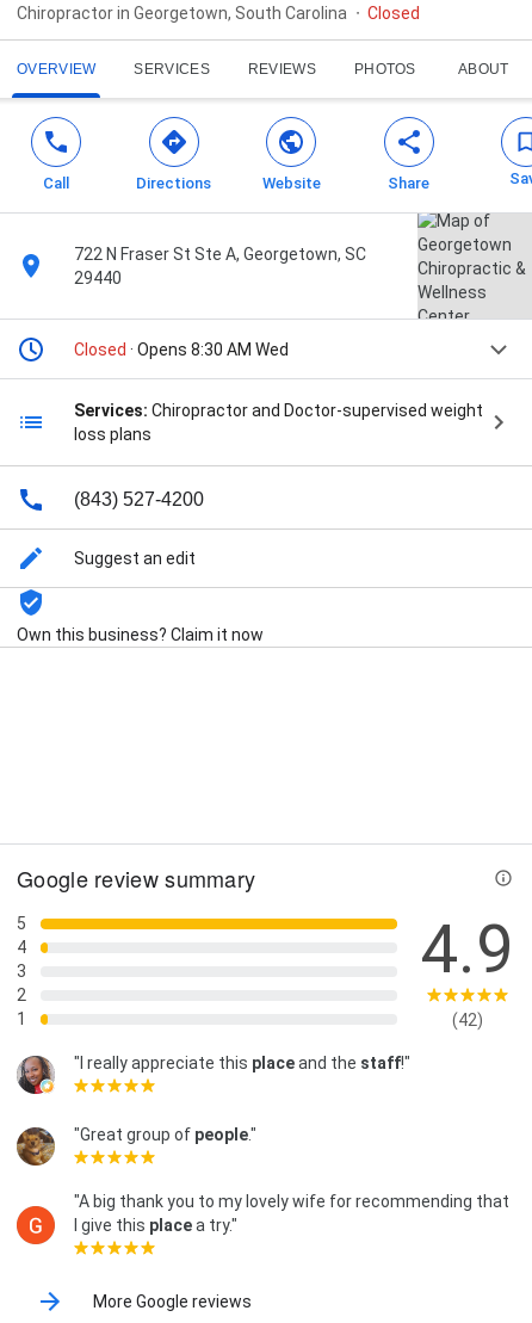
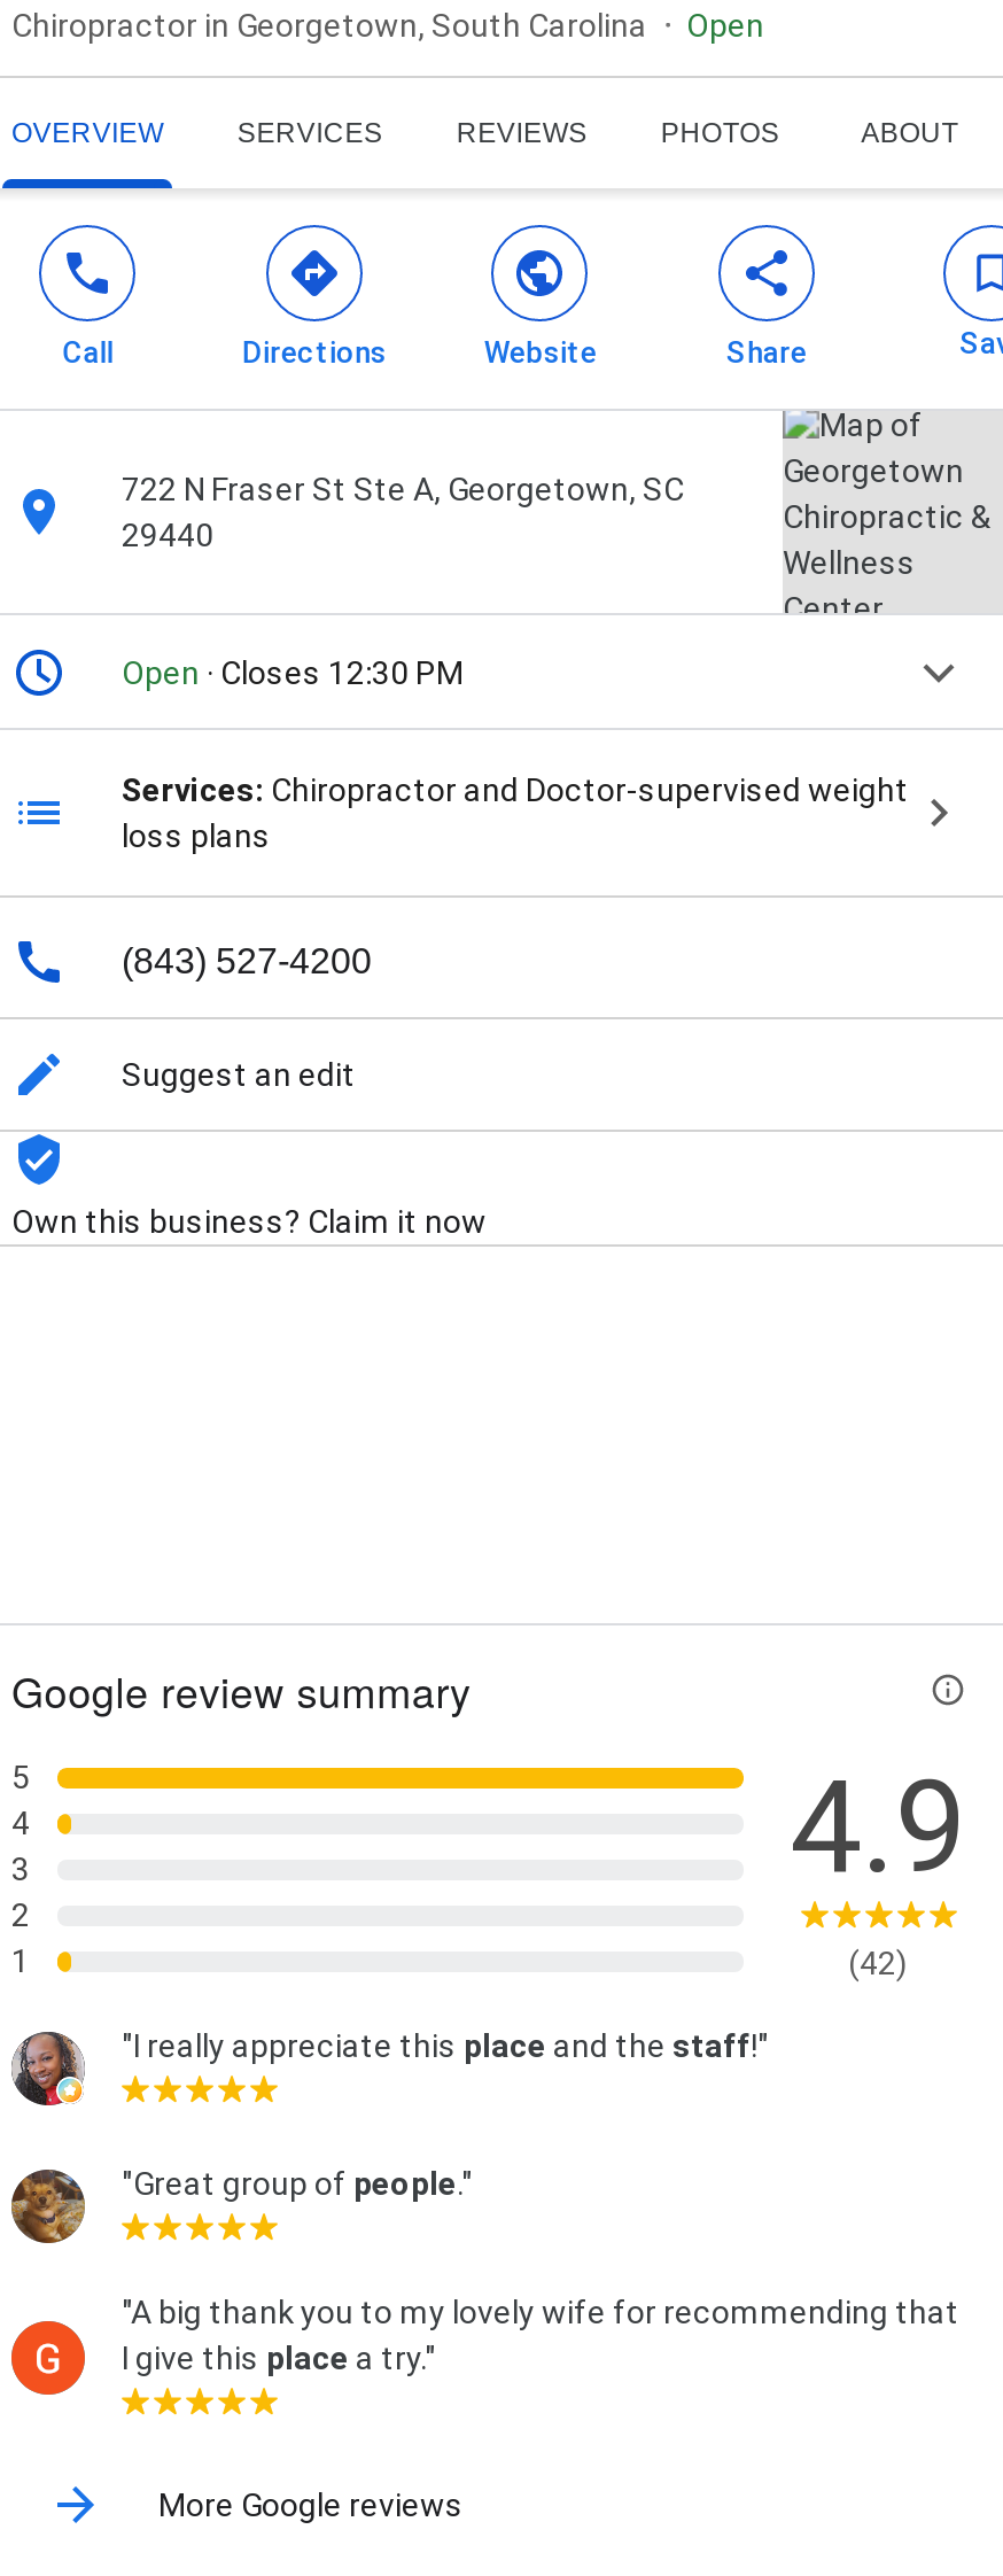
[367,4,420,23] Closed -> [686,7,764,44] Open
[74,340,289,359] Closed · Opens 8:30 AM Wed -> [122,655,464,692] Open · Closes 12:30 PM

